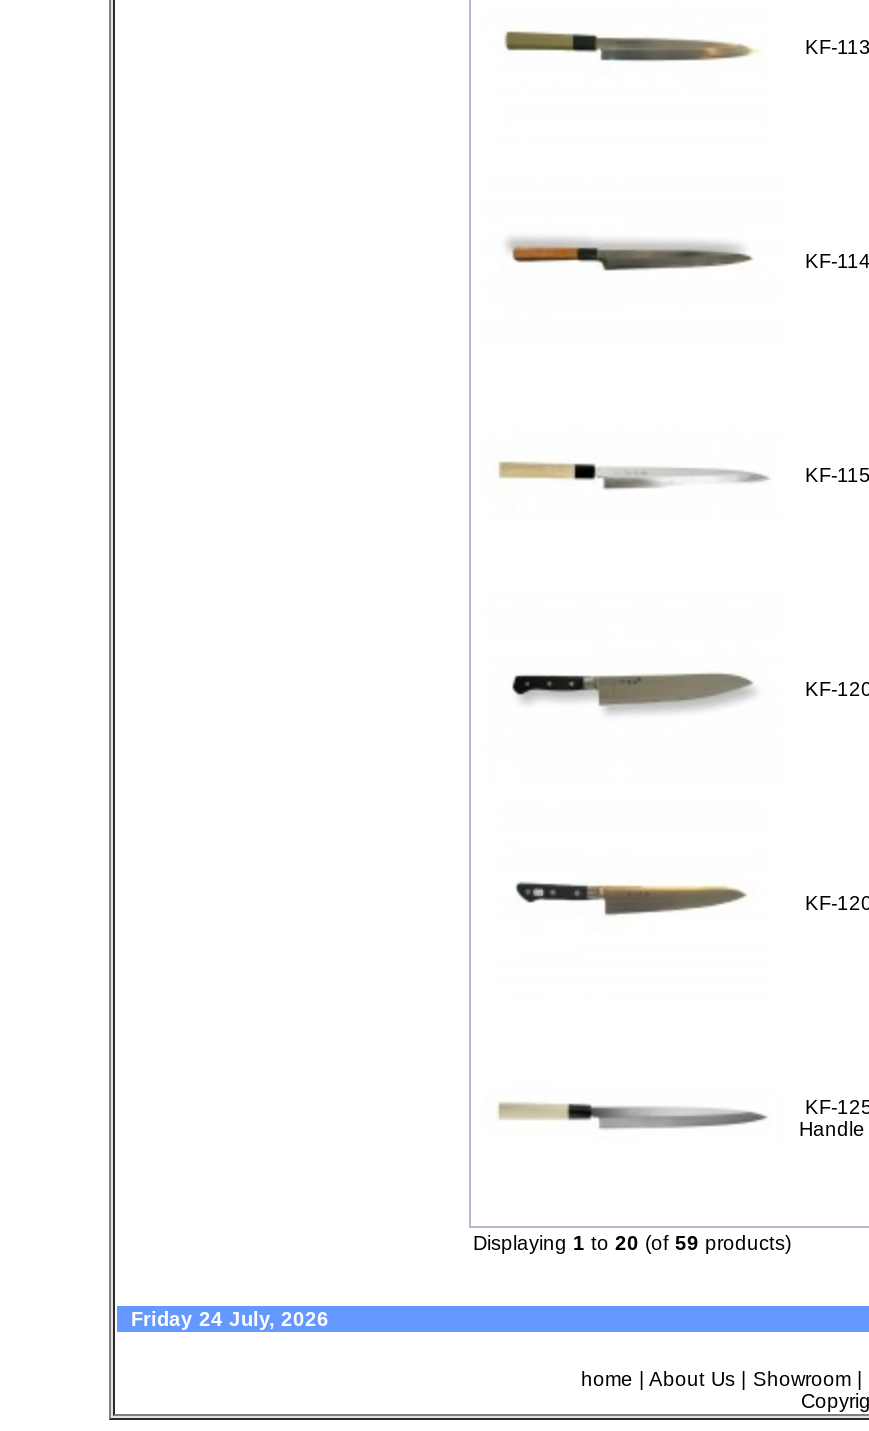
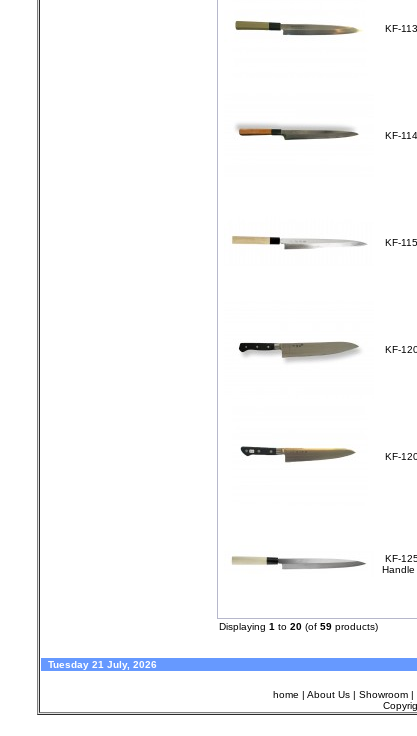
[119,1308,341,1330] Friday 24 July, 2026 -> [42,659,163,670] Tuesday 21 July, 2026

